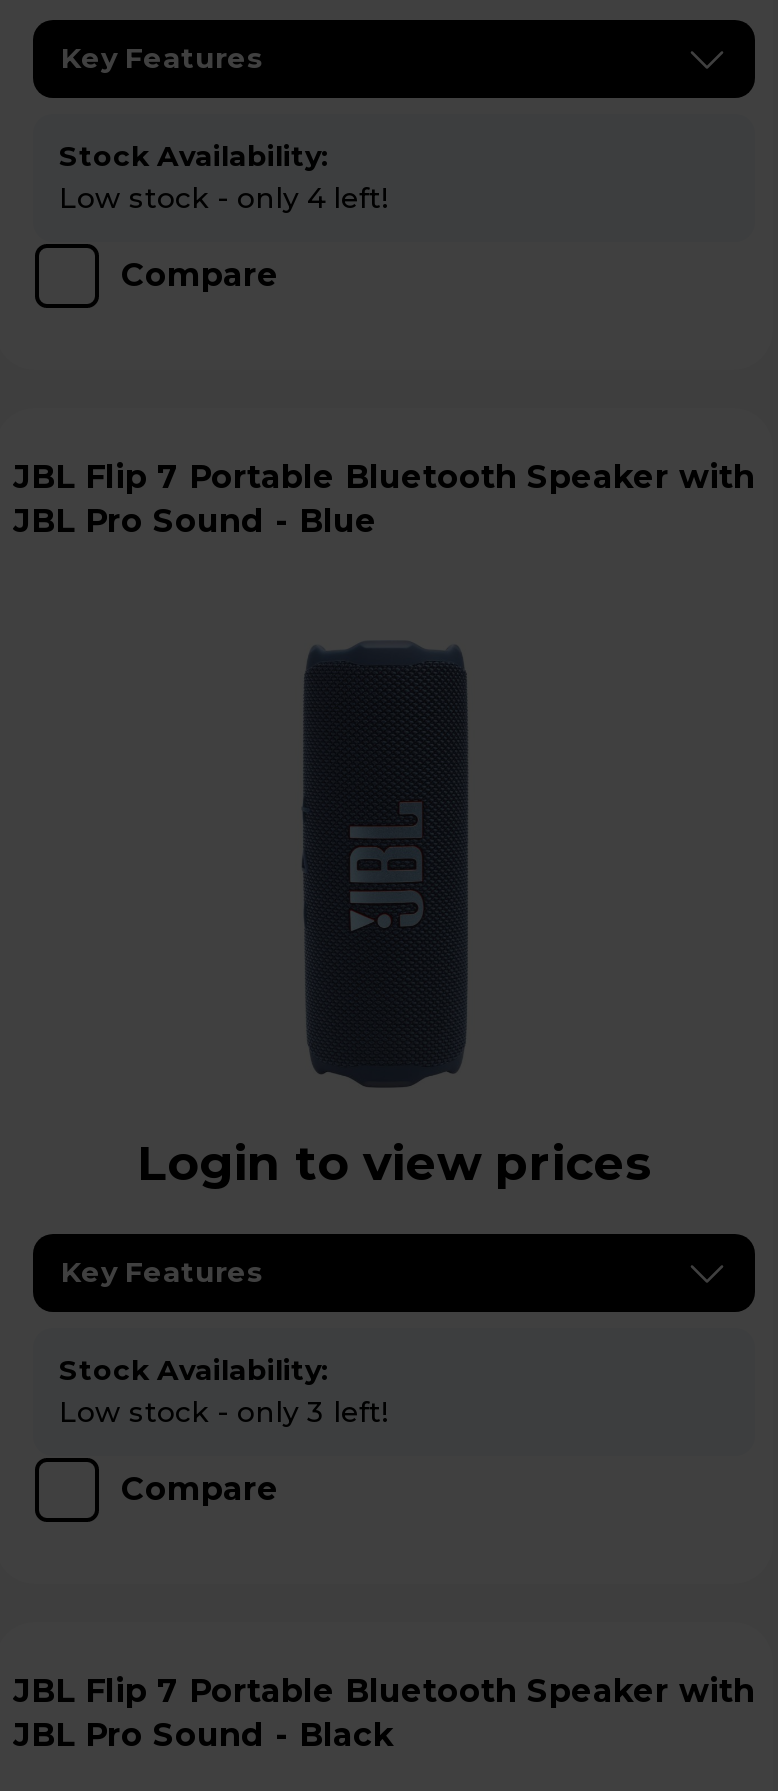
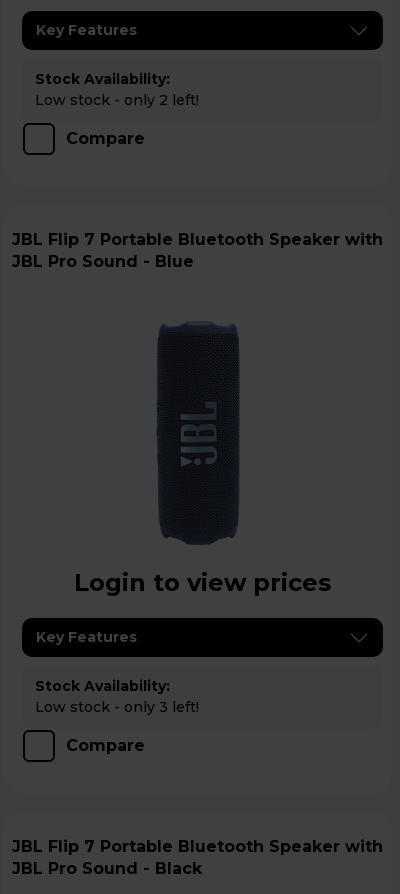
[59,181,387,217] Low stock - only 4 left! -> [35,91,199,109] Low stock - only 2 left!

